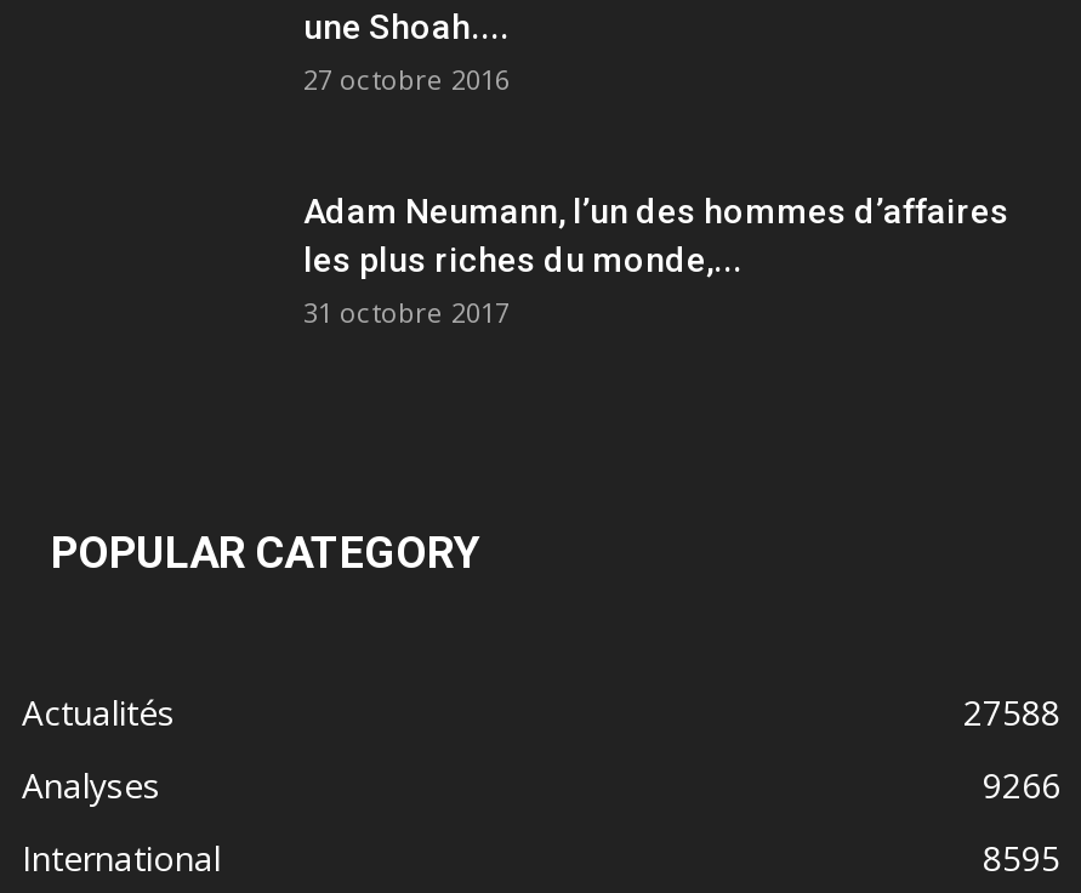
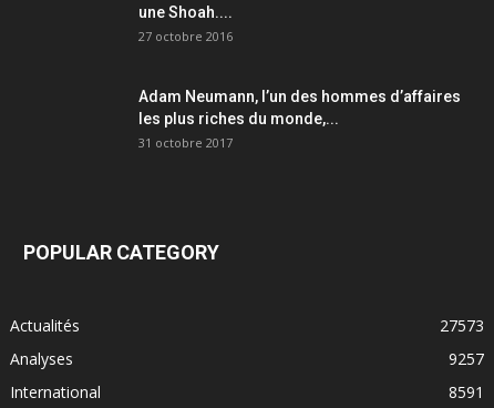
[963,689,1060,735] 27588 -> [440,315,484,336] 27573
[983,761,1060,808] 9266 -> [449,348,484,369] 9257
[983,834,1060,880] 8595 -> [449,381,484,402] 8591

